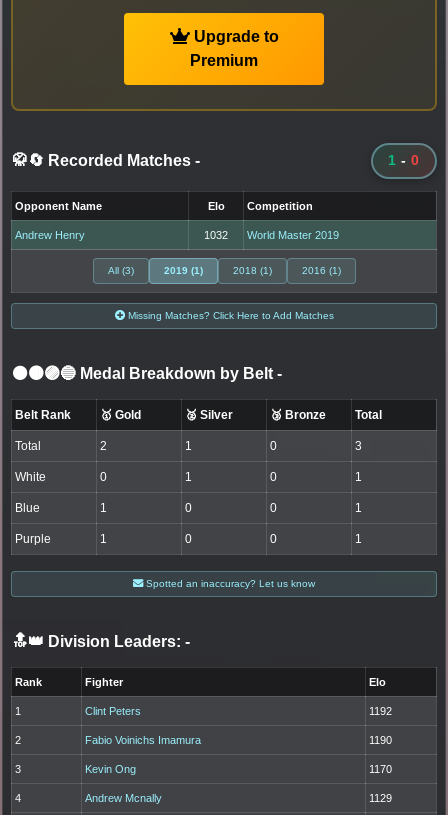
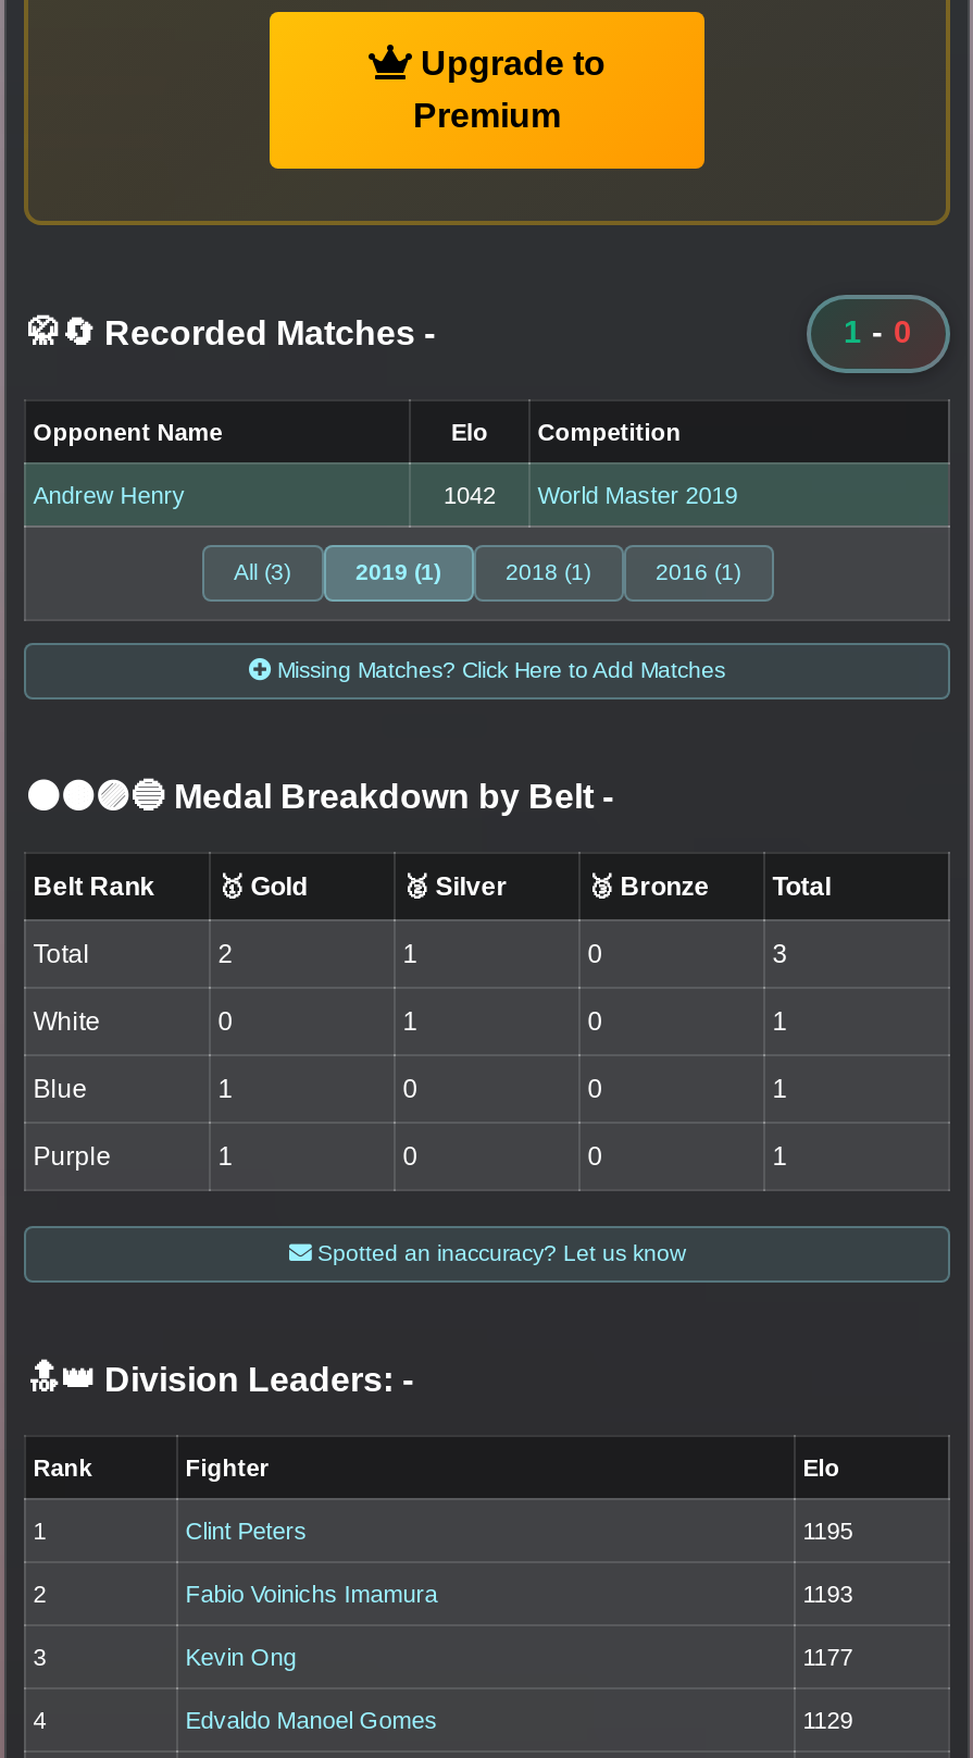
[204,228,339,240] 1032 World Master 2019 -> [444,481,738,507] 1042 World Master 2019
[369,704,392,716] 1192 -> [803,1516,853,1543] 1195
[369,733,392,745] 1190 -> [803,1580,853,1606] 1193
[369,762,392,774] 1170 -> [803,1643,853,1669] 1177
[85,791,162,803] Andrew Mcnally -> [185,1706,437,1732] Edvaldo Manoel Gomes

